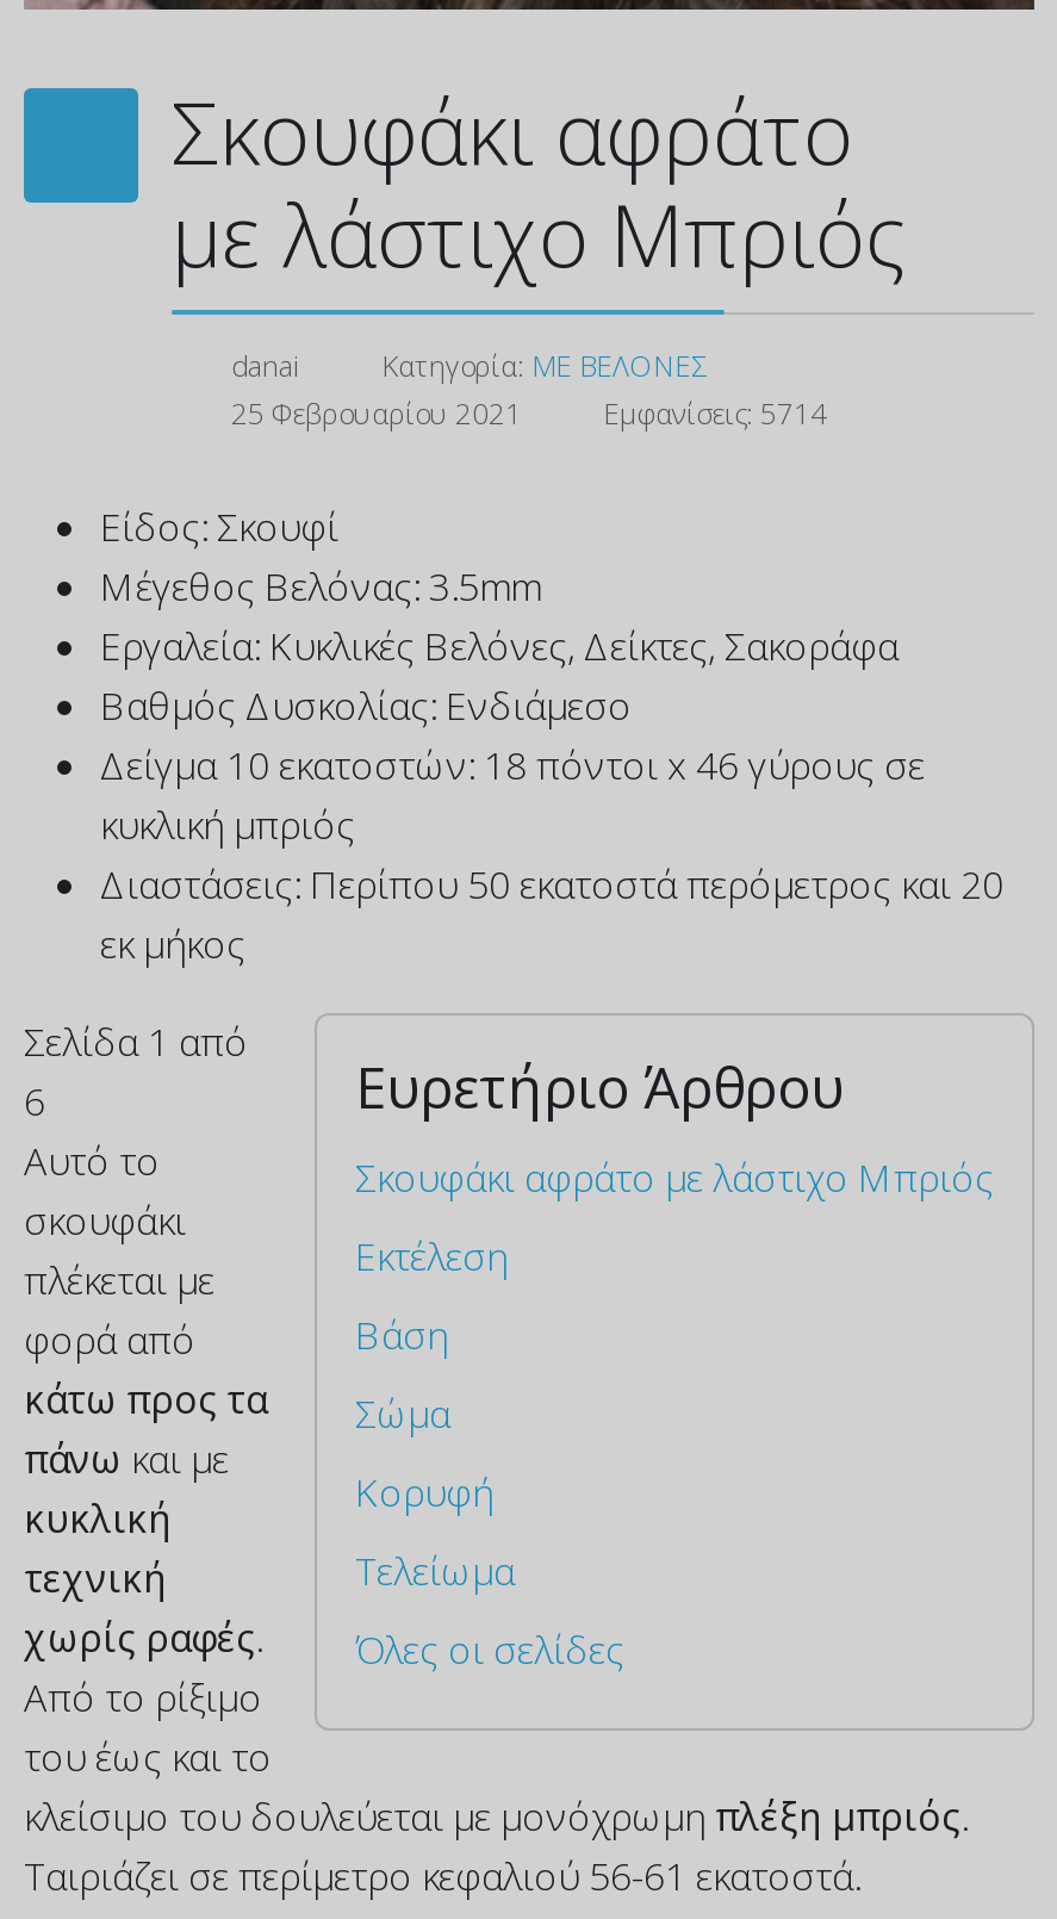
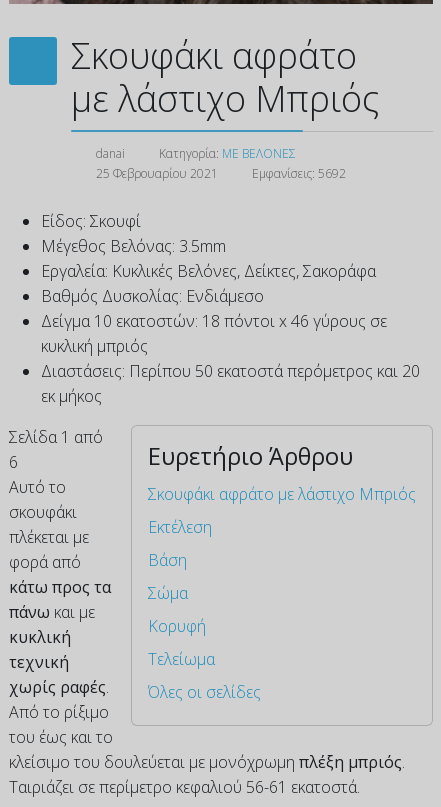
[231,393,827,434] 25 Φεβρουαρίου 2021 Εμφανίσεις: 5714 -> [96,165,346,182] 25 Φεβρουαρίου 2021 Εμφανίσεις: 5692

